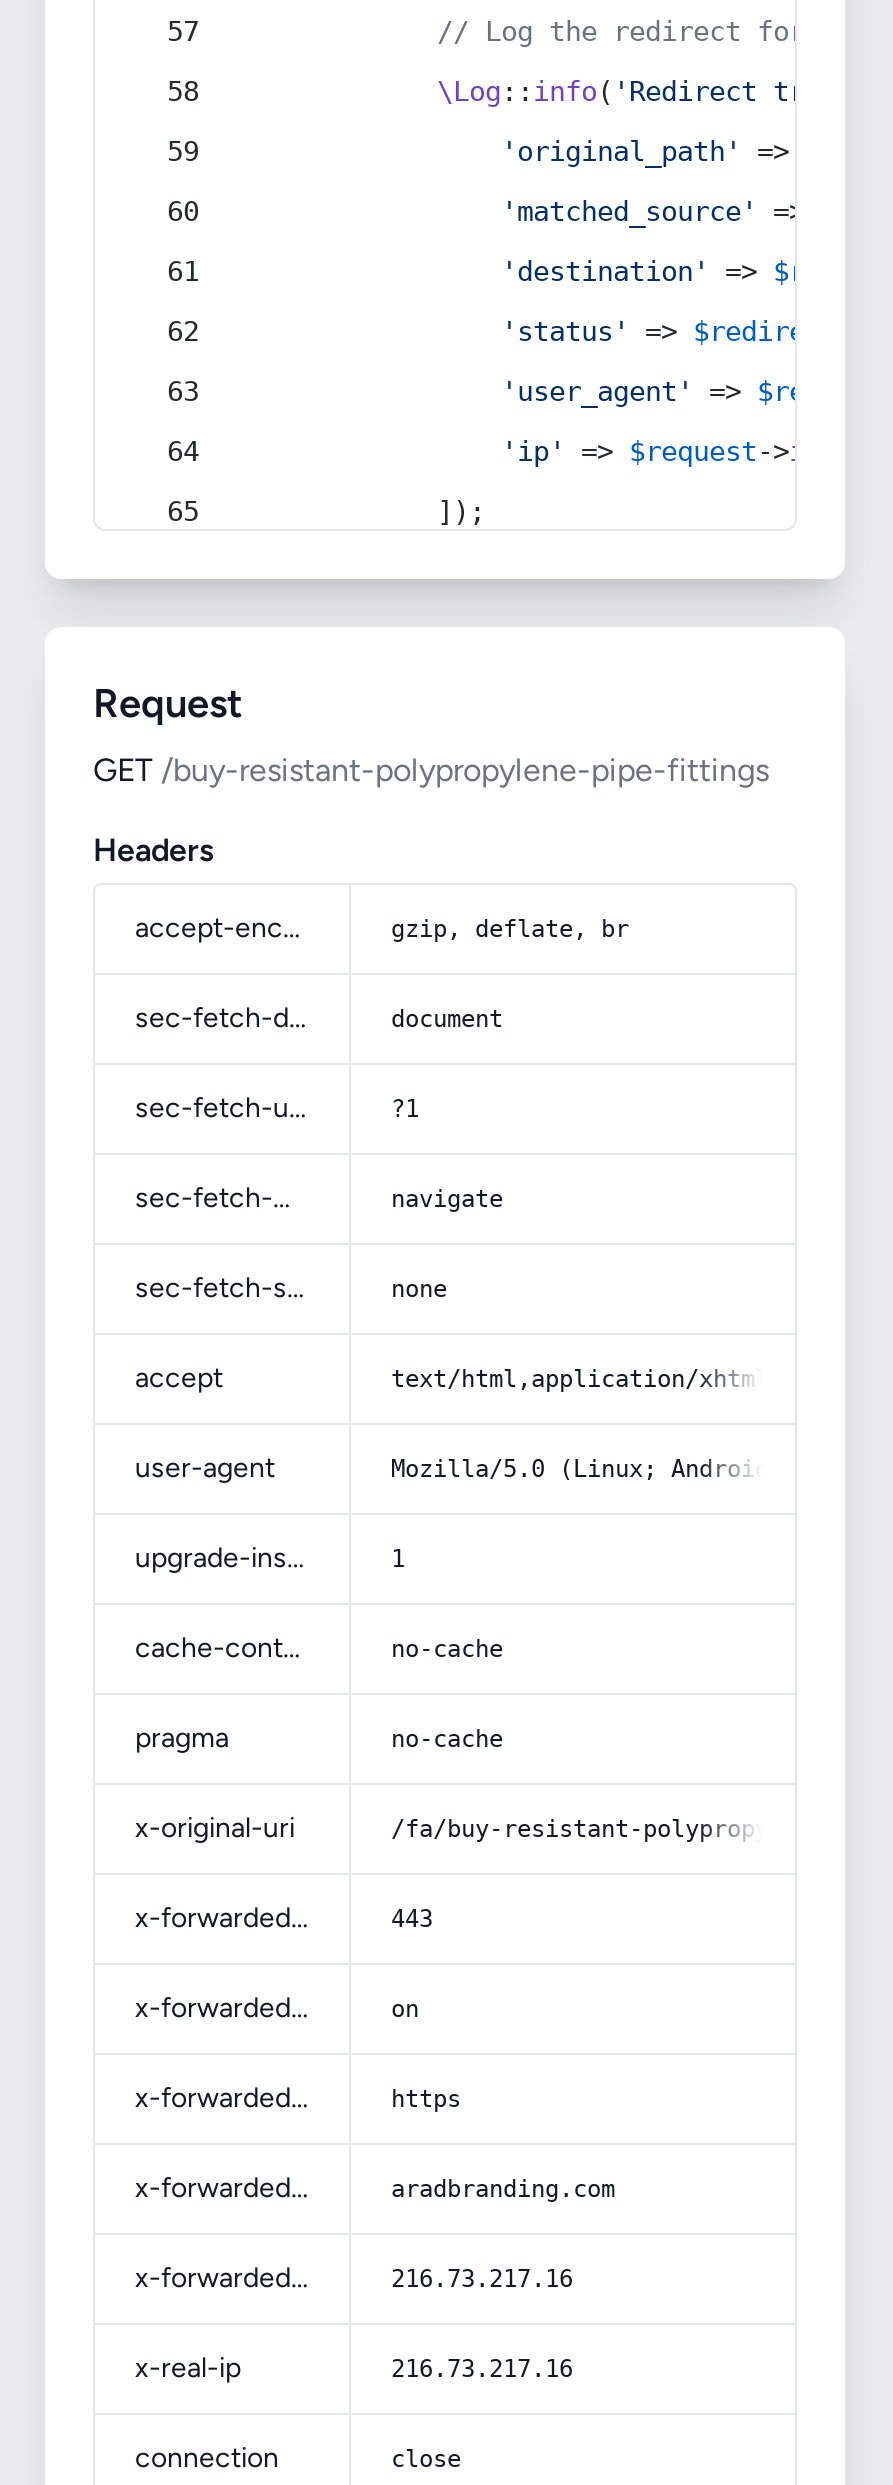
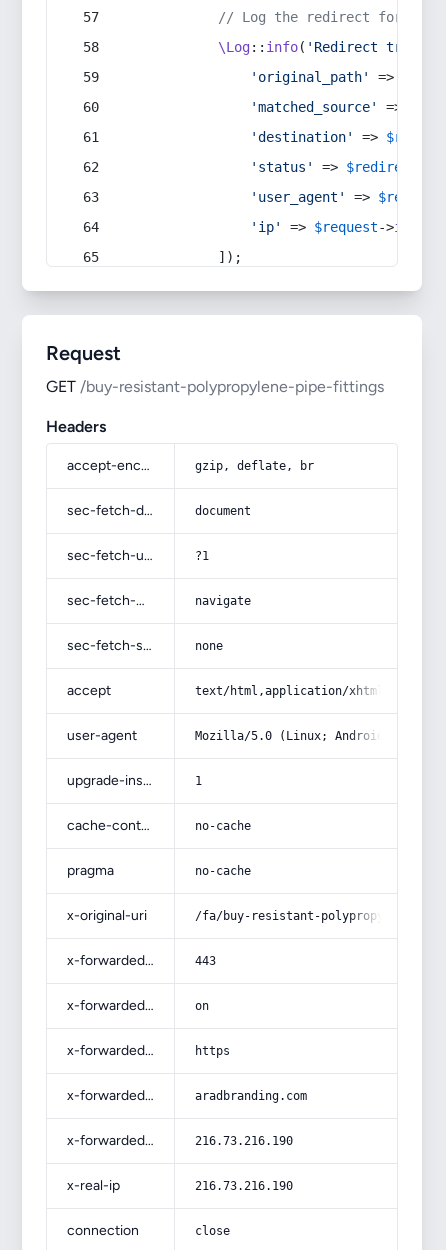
[391,2265,573,2293] 216.73.217.16 -> [195,1134,293,1148] 216.73.216.190
[391,2355,573,2383] 216.73.217.16 -> [195,1179,293,1193] 216.73.216.190

